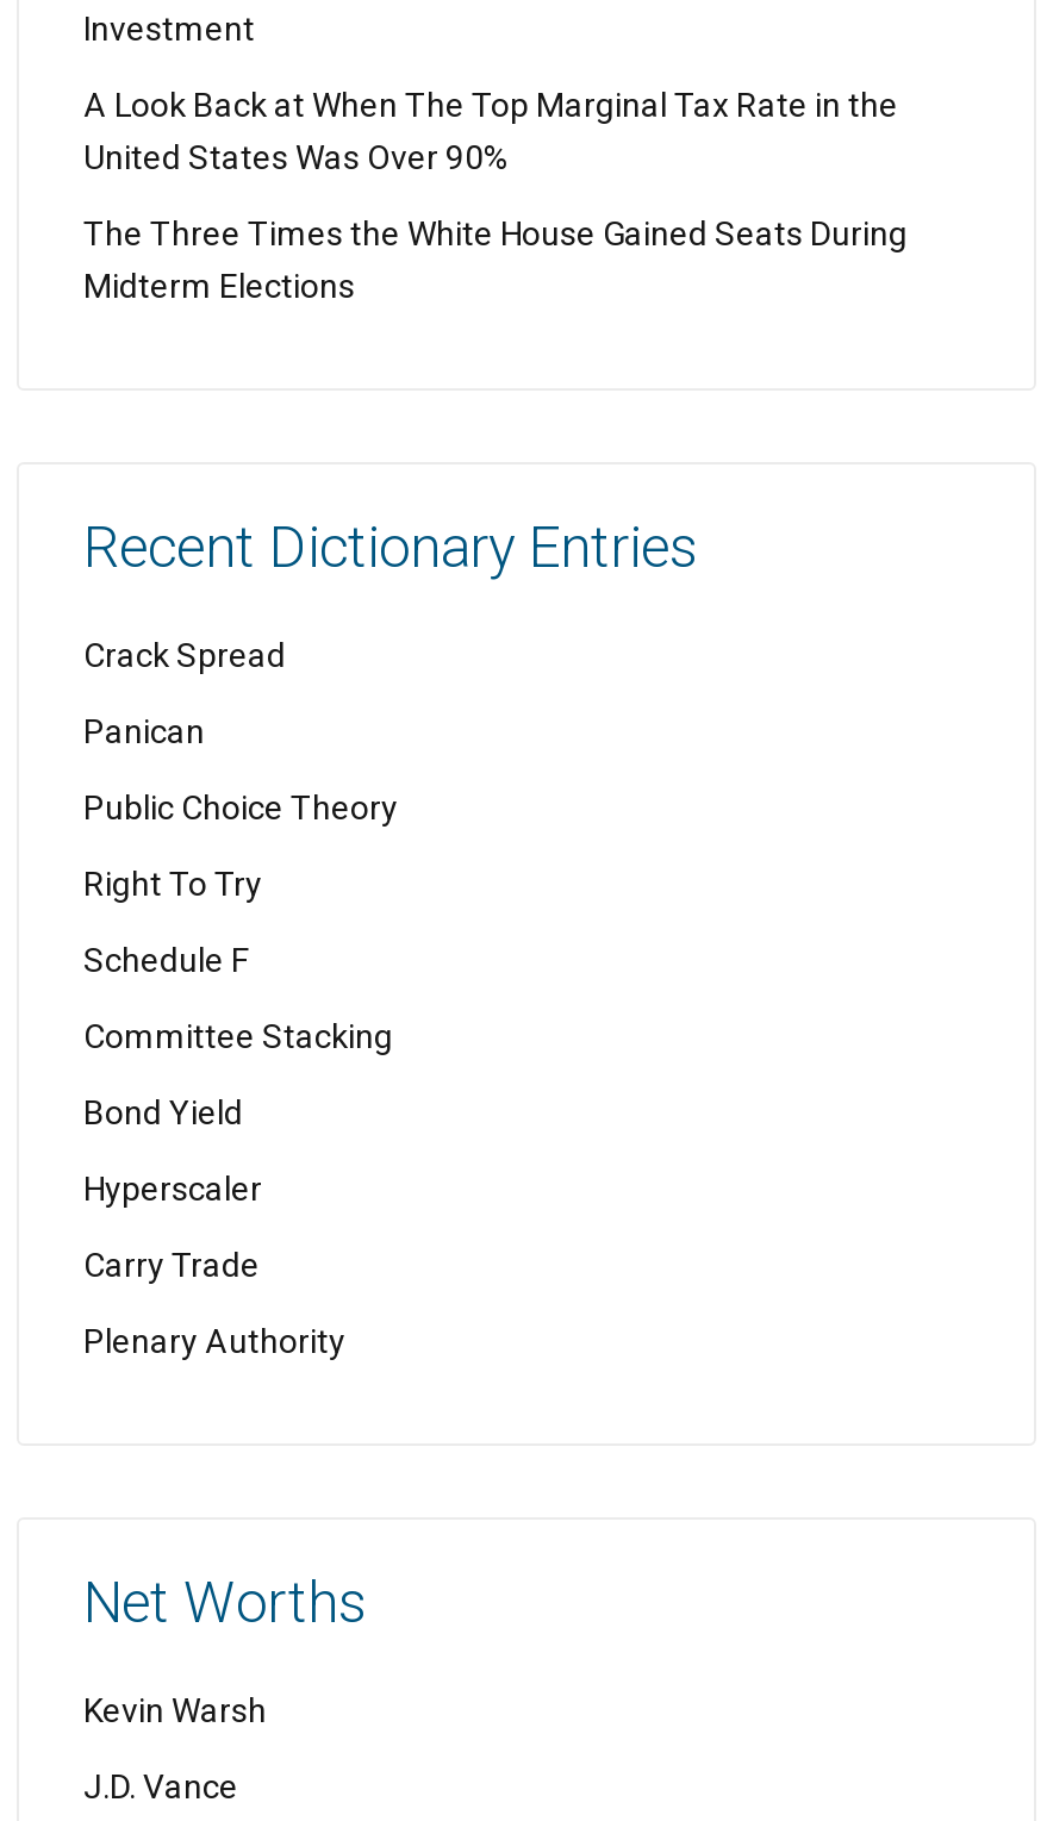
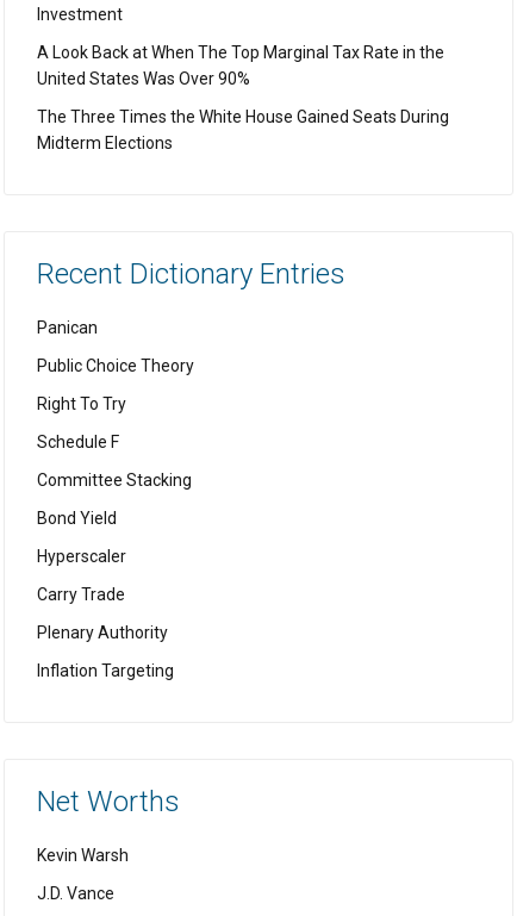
[83,636,286,674] Crack Spread -> none
moved [83,712,398,1360] -> [37,318,194,642]: Panican | Public Choice Theory | Right To Try | ... | Carry Trade | Plenary Authority
none -> [37,661,174,680] Inflation Targeting

